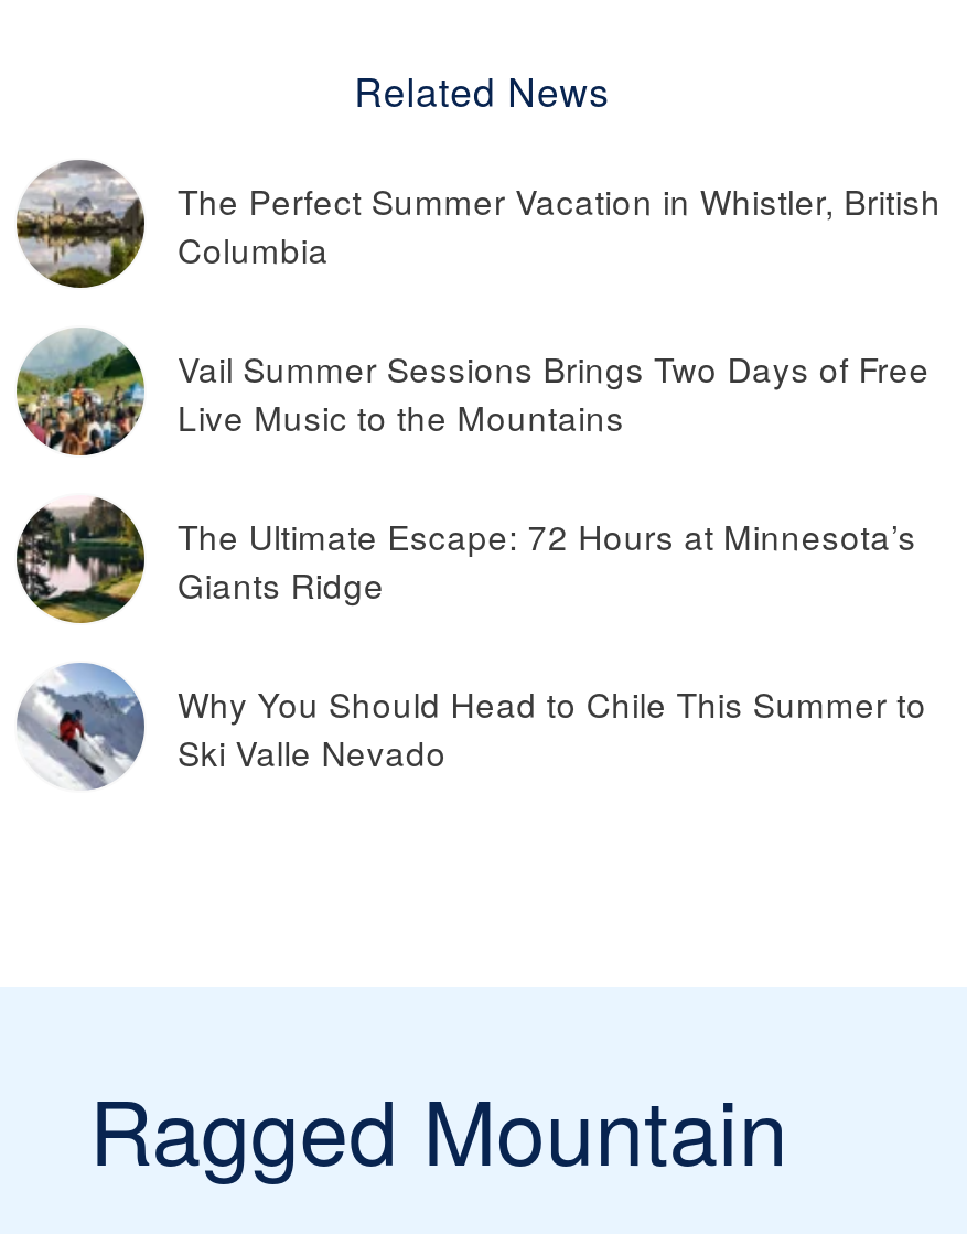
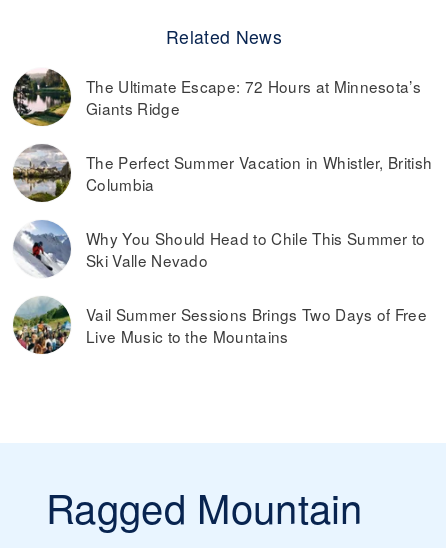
moved [14,158,941,290] -> [13,144,432,203]: [image] | The Perfect Summer Vacation in Whistler, British | Columbia
moved [17,330,930,458] -> [13,298,427,355]: [image] | Vail Summer Sessions Brings Two Days of Free | Live Music to the Mountains
moved [12,495,916,627] -> [11,68,421,128]: [image] | The Ultimate Escape: 72 Hours at Minnesota’s | Giants Ridge
moved [14,661,927,793] -> [12,219,426,279]: [image] | Why You Should Head to Chile This Summer to | Ski Valle Nevado

